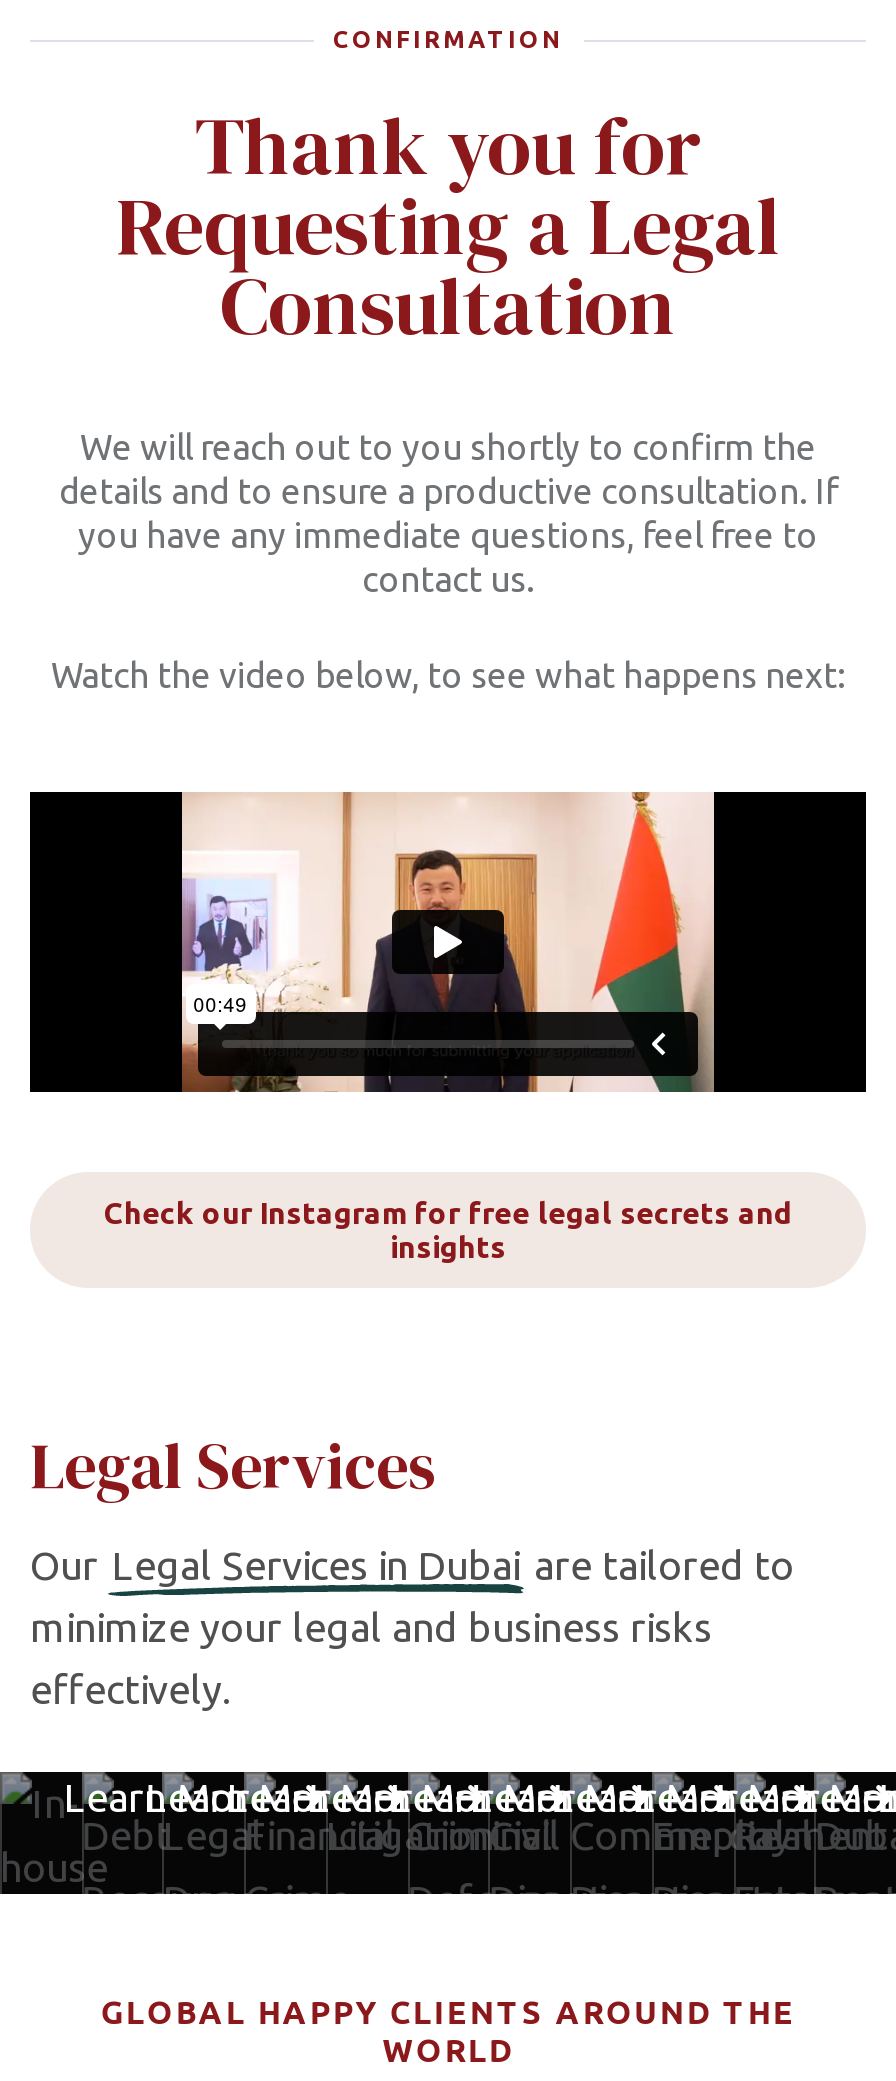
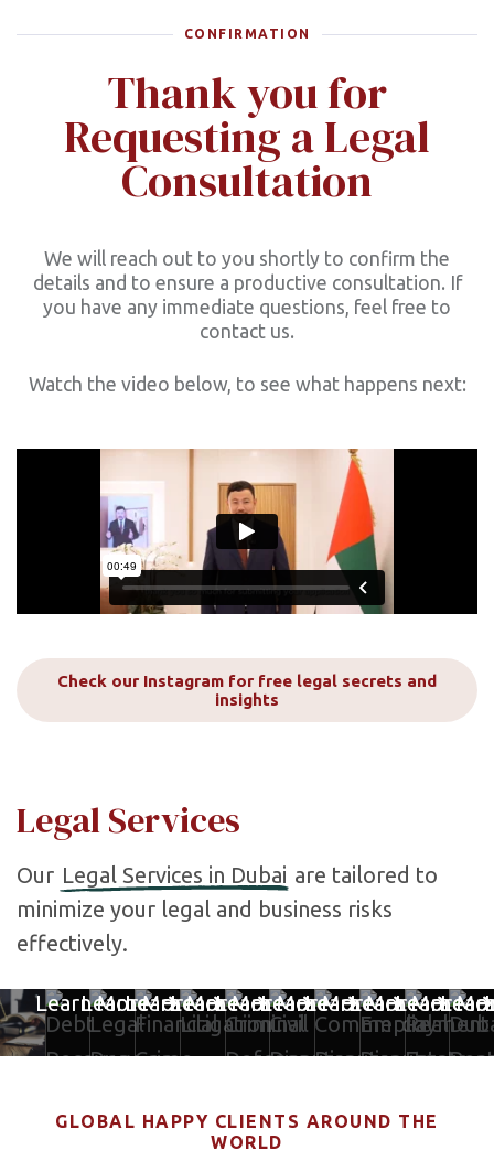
[6,1772,106,1896] [image] -> [3,989,51,1057] [image]

